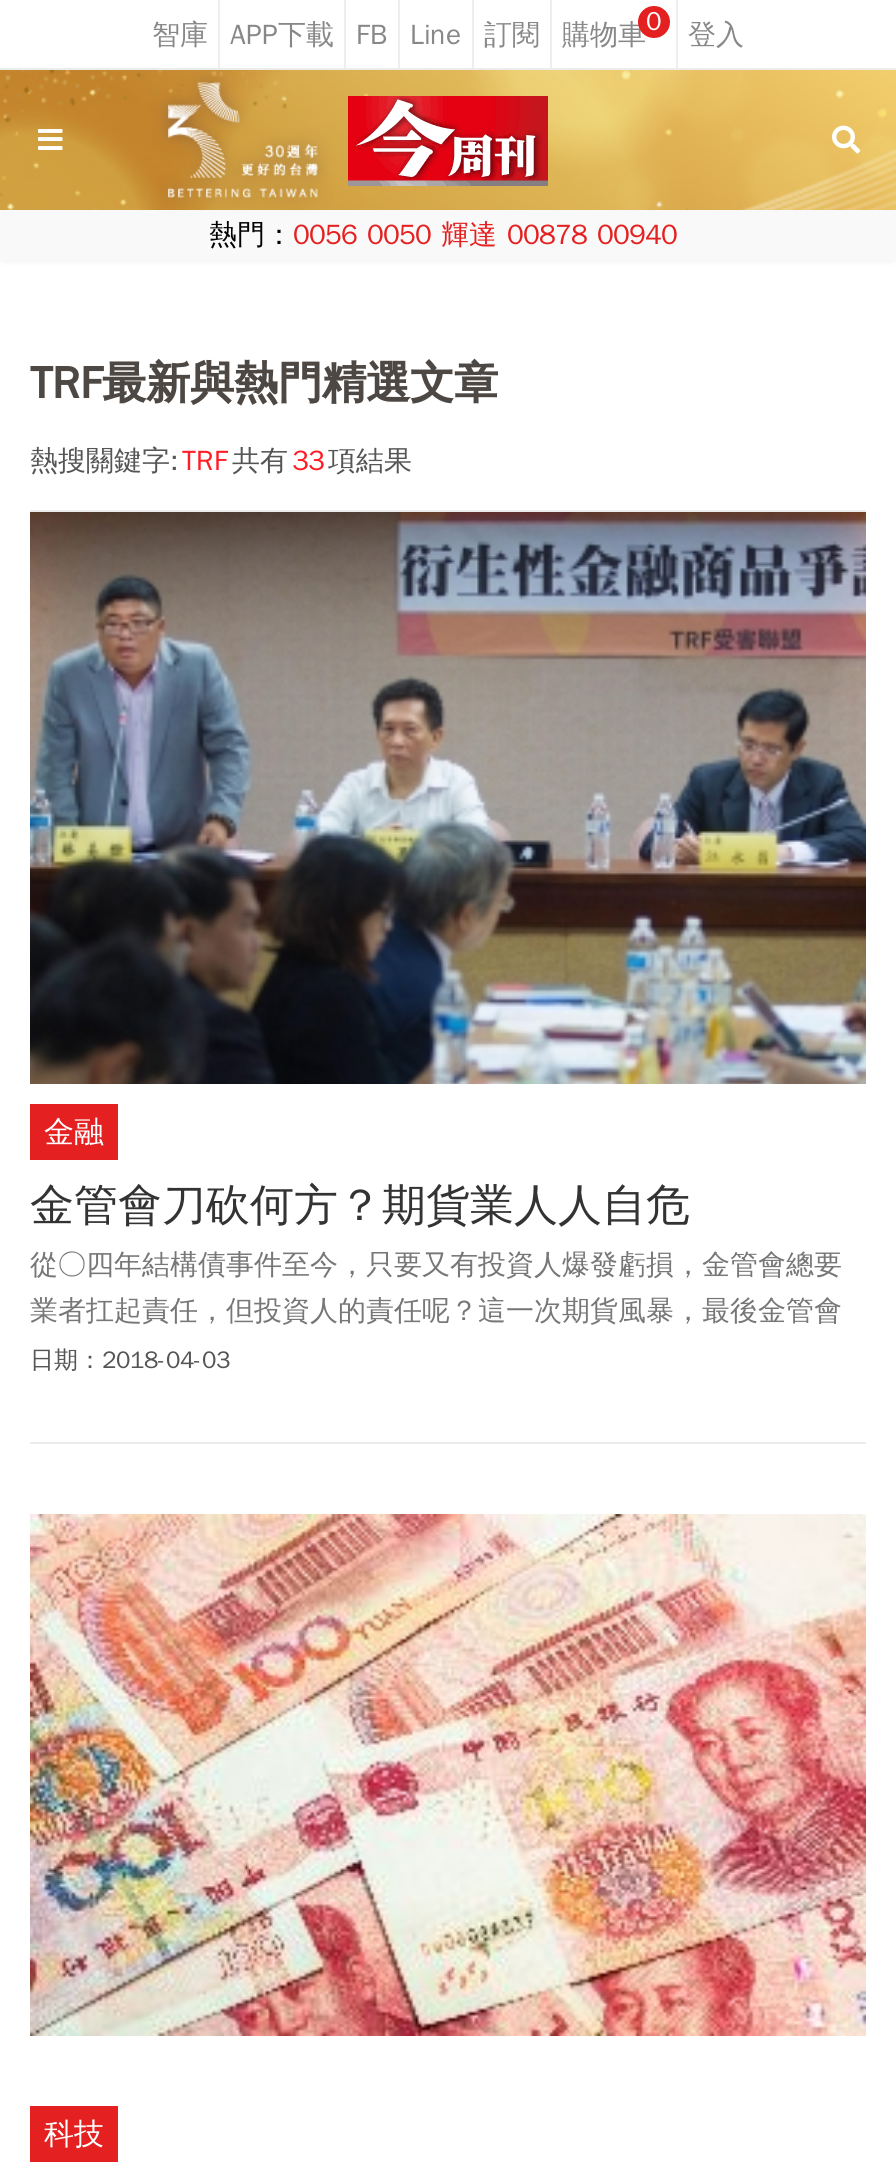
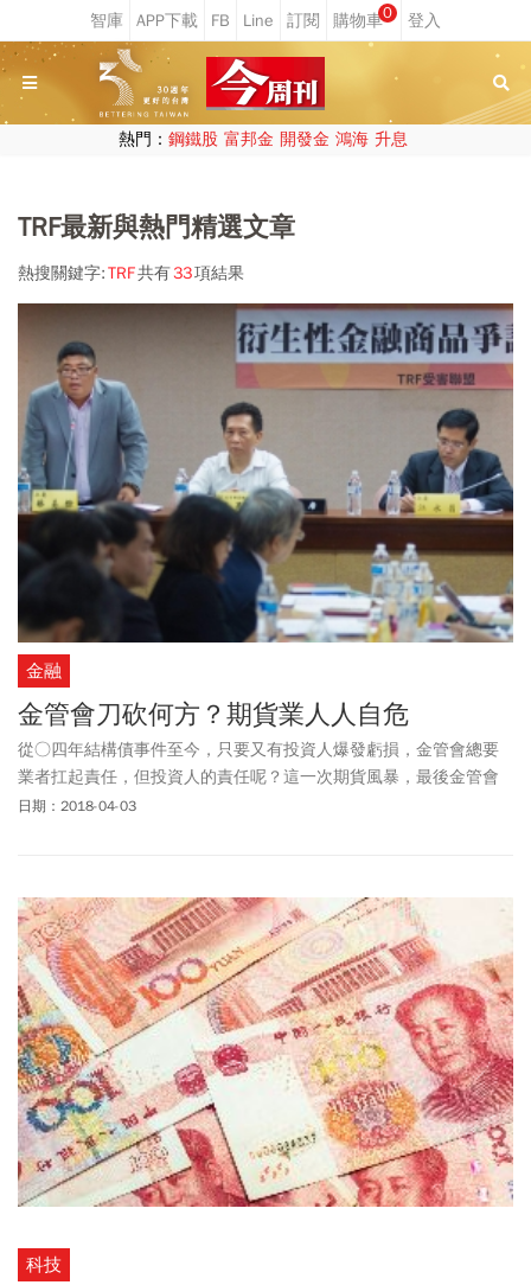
[209,218,677,252] 熱門：0056 0050 輝達 00878 00940 -> [118,129,407,149] 熱門：鋼鐵股 富邦金 開發金 鴻海 升息

